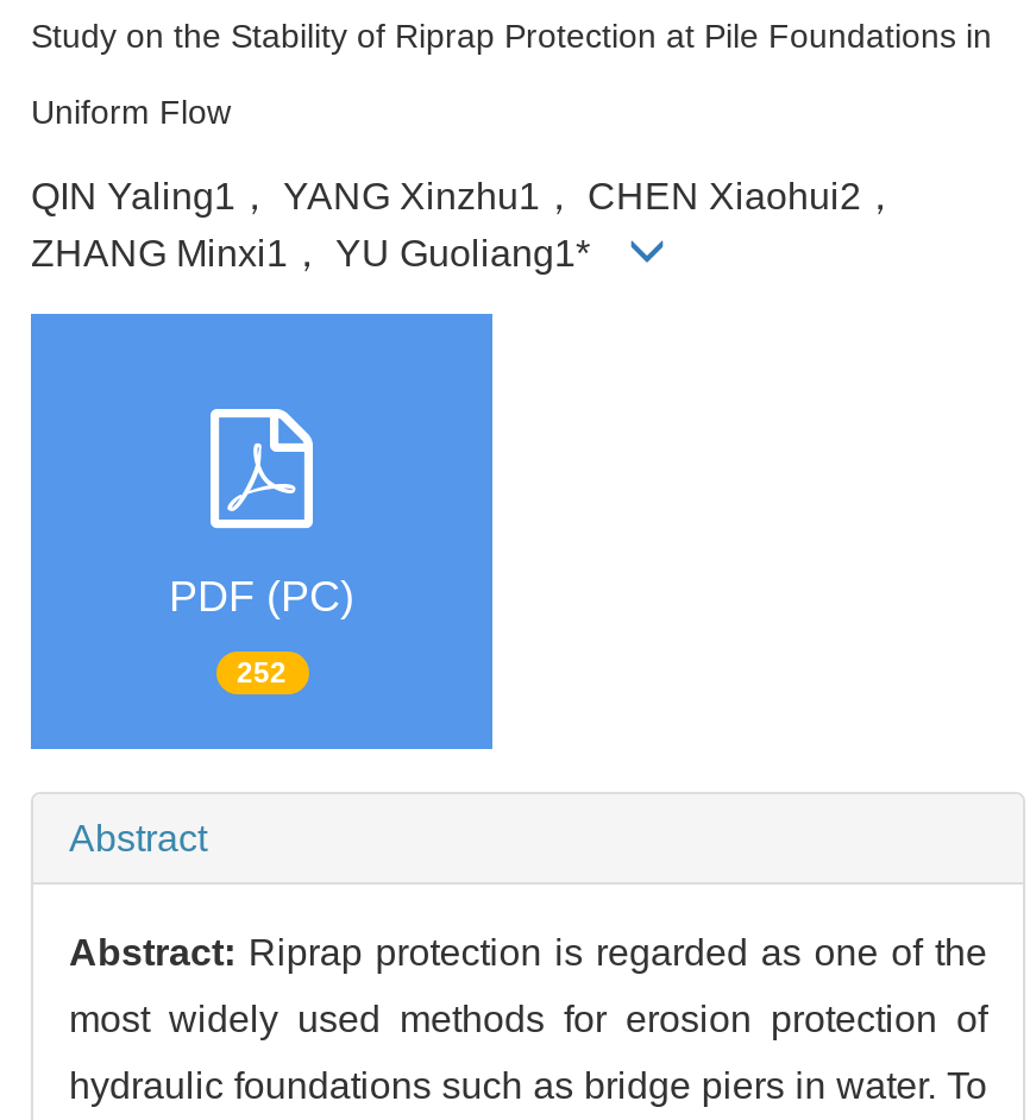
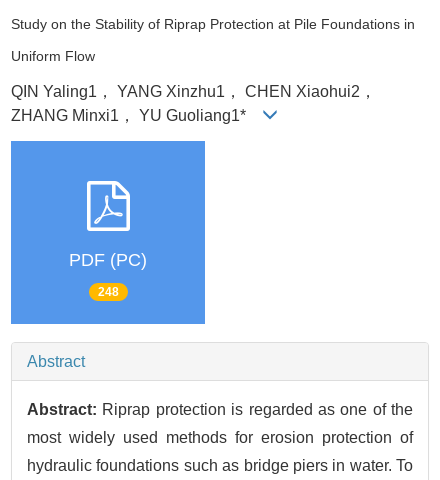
[237,657,287,691] 252 -> [97,285,118,299] 248

